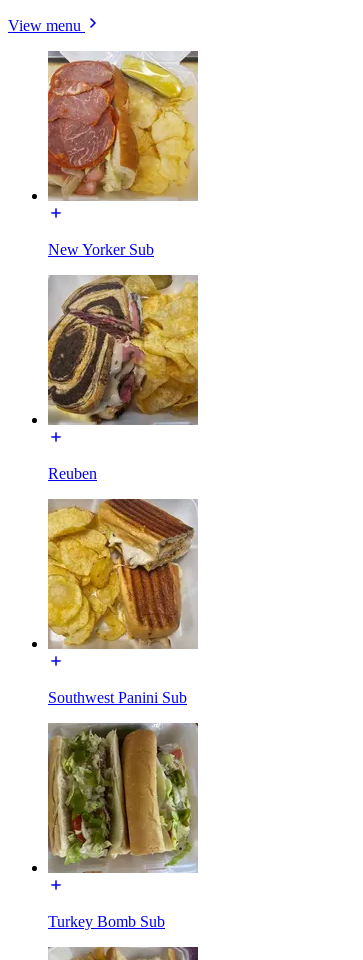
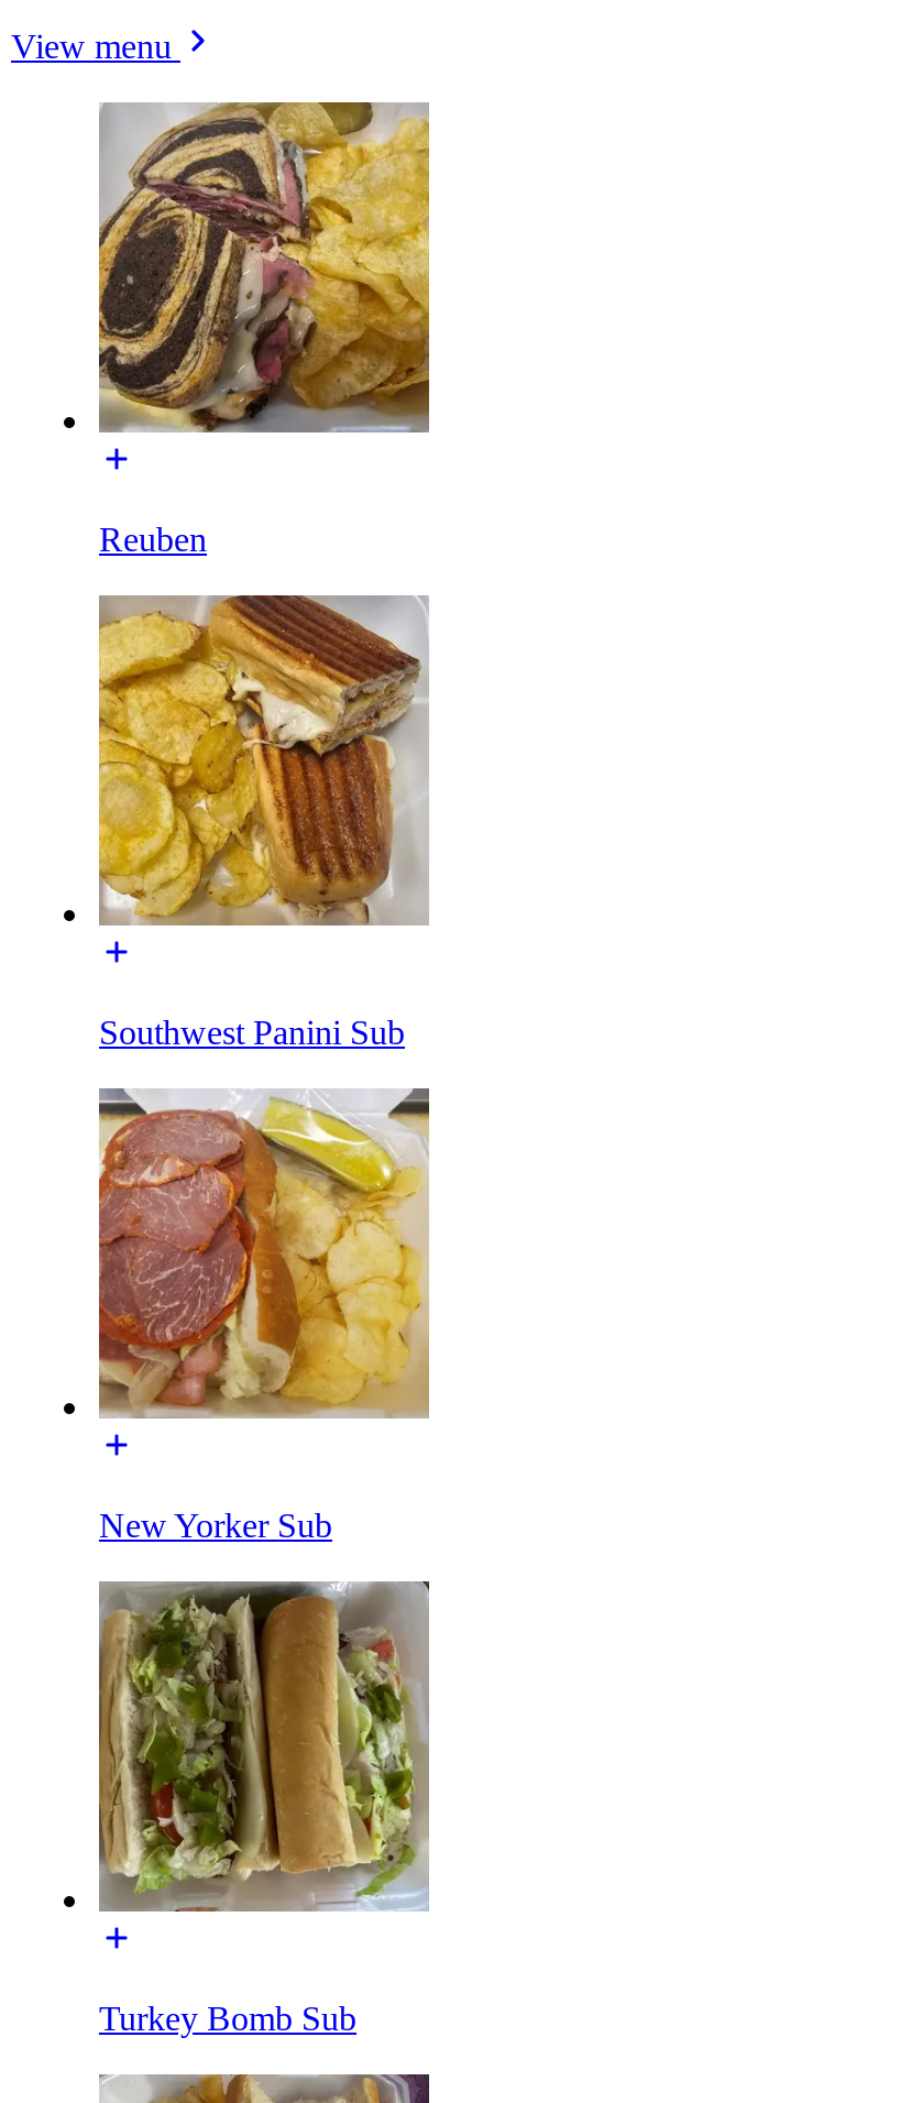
moved [47,51,199,201] -> [99,1091,429,1414]: [image]
moved [48,241,154,258] -> [99,1506,332,1543]: New Yorker Sub
moved [46,274,200,706] -> [95,100,433,1050]: [image] | Reuben | Southwest Panini Sub

